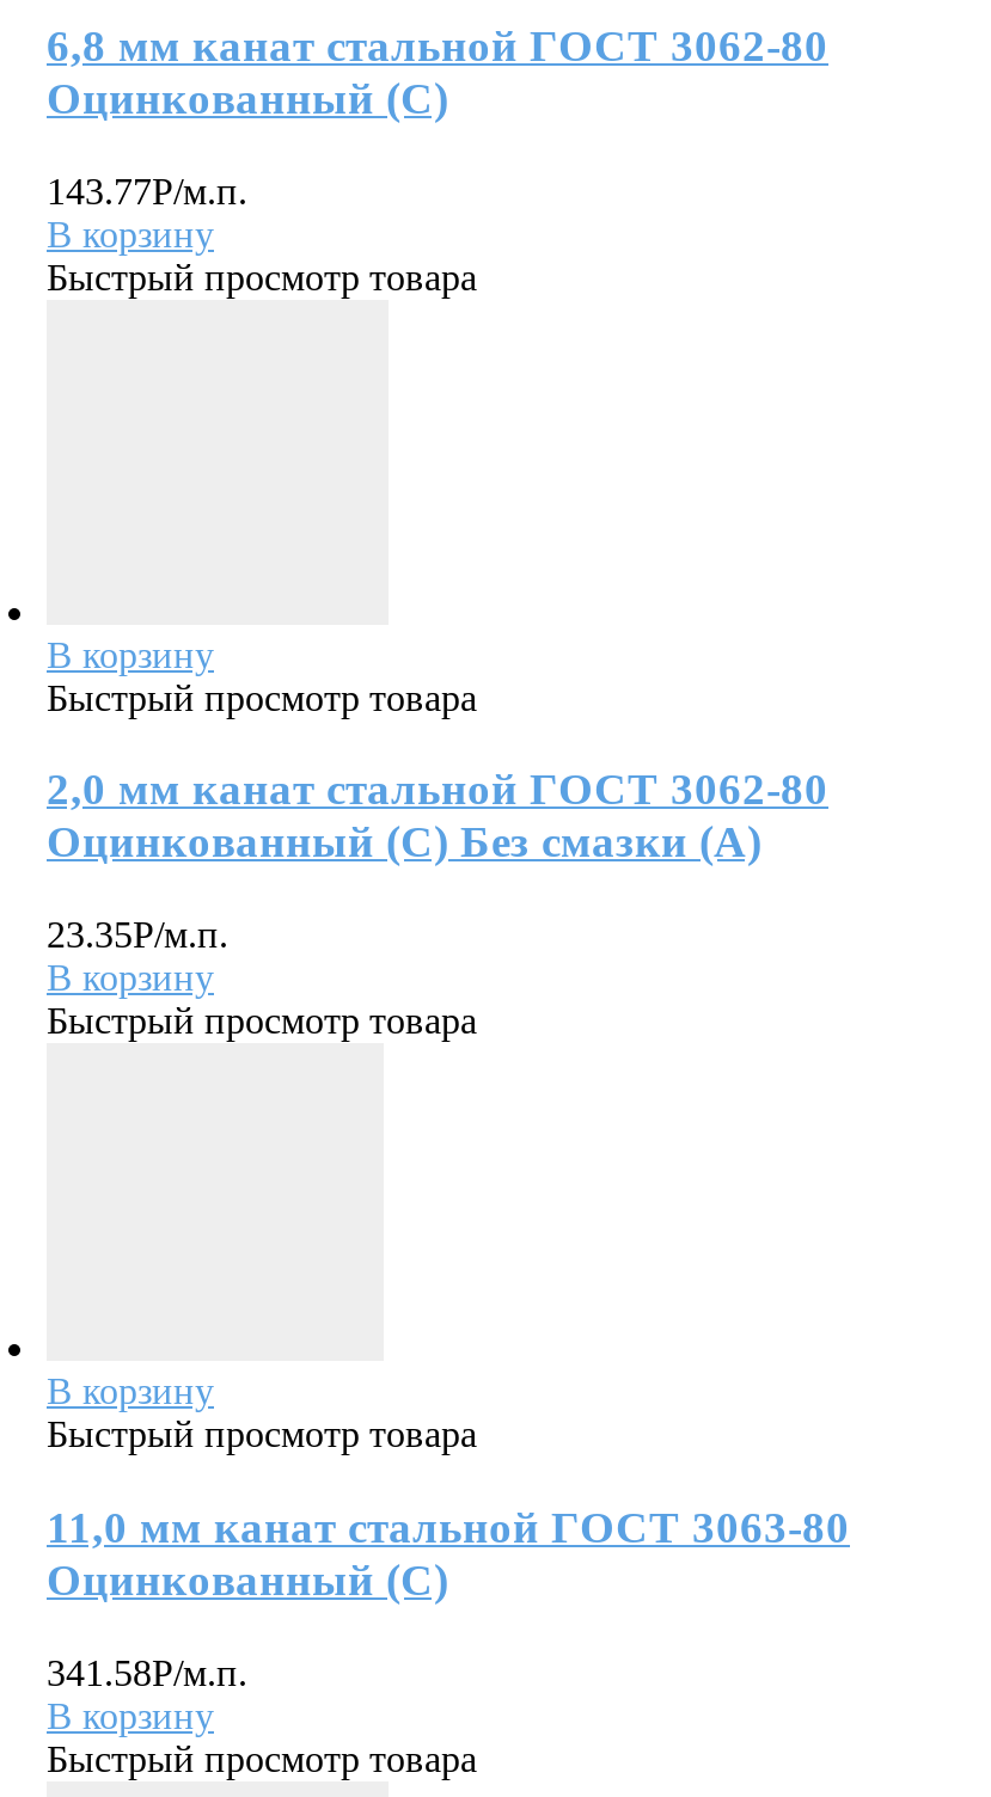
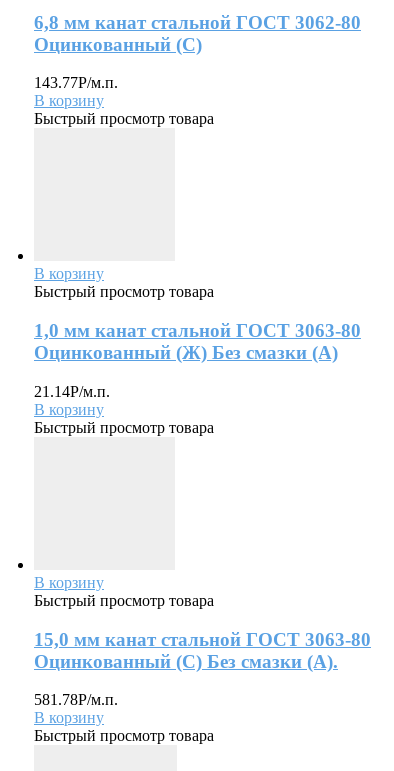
[47,765,828,815] 2,0 мм канат стальной ГОСТ 3062-80 -> [34,320,361,341] 1,0 мм канат стальной ГОСТ 3063-80
[47,817,761,868] Оцинкованный (С) Без смазки (А) -> [34,342,338,363] Оцинкованный (Ж) Без смазки (А)
[47,915,228,955] 23.35Р/м.п. -> [34,383,110,400] 21.14Р/м.п.
[47,1502,850,1605] 11,0 мм канат стальной ГОСТ 3063-80 | Оцинкованный (С) -> [34,629,371,672] 15,0 мм канат стальной ГОСТ 3063-80 | Оцинкованный (С) Без смазки (А).
[47,1652,247,1693] 341.58Р/м.п. -> [34,691,118,708] 581.78Р/м.п.

